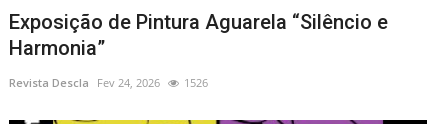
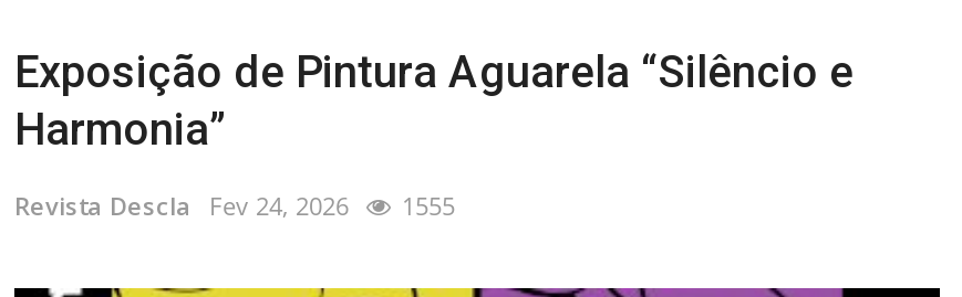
[9,75,208,90] Revista Descla Fev 24, 2026 1526 -> [14,189,455,222] Revista Descla Fev 24, 2026 1555

